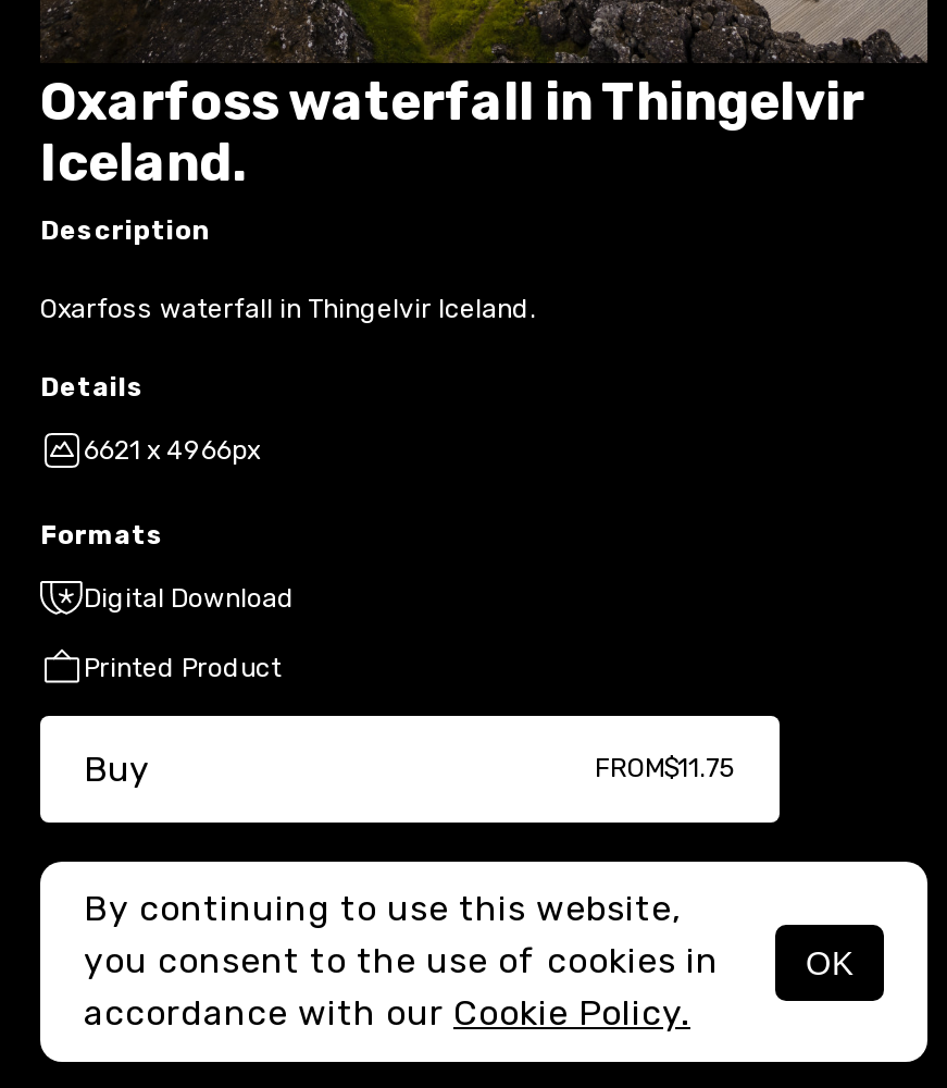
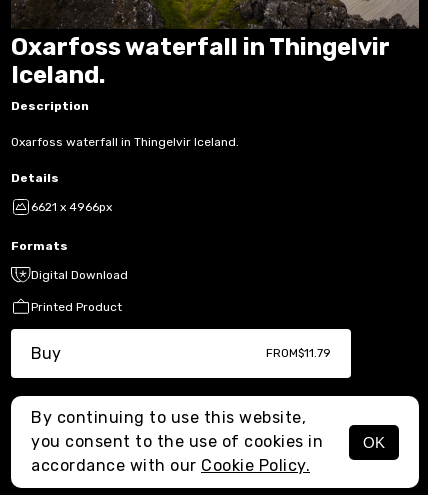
[595,754,736,784] FROM$11.75 -> [266,346,331,360] FROM$11.79

